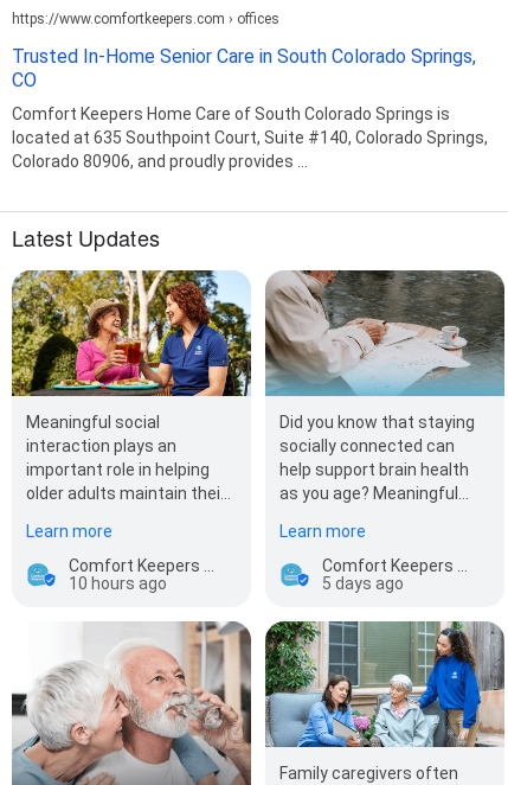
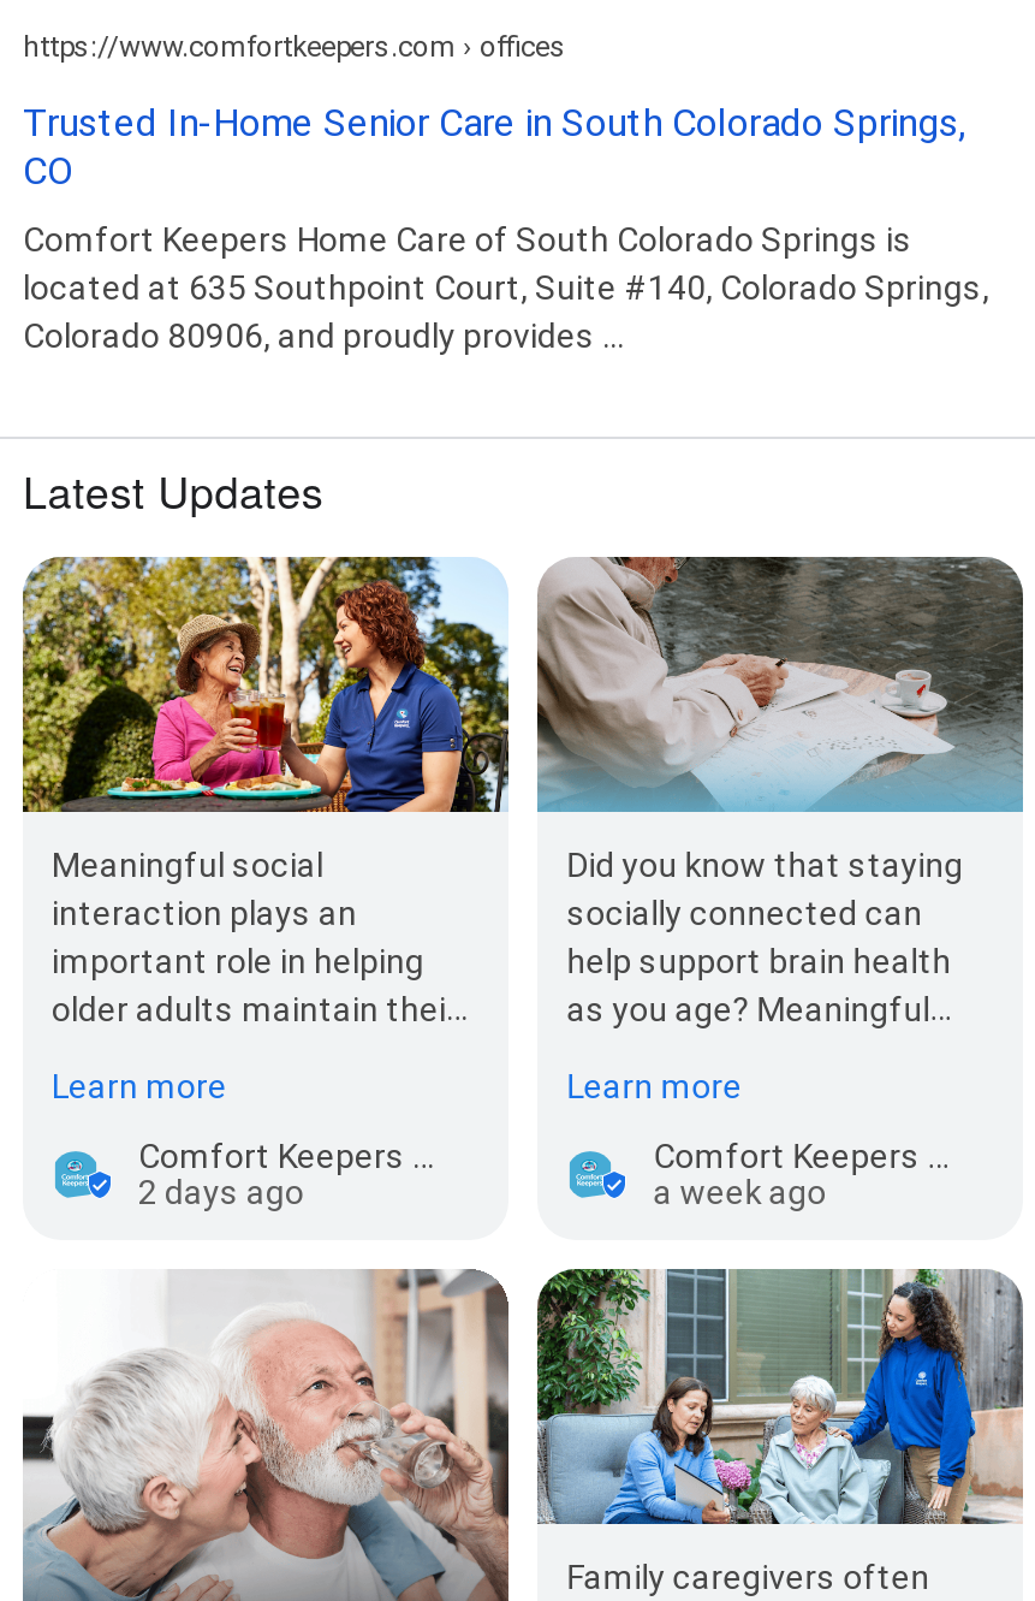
[69,573,167,592] 10 hours ago -> [138,1172,304,1210] 2 days ago
[322,573,404,592] 5 days ago -> [653,1172,826,1210] a week ago

